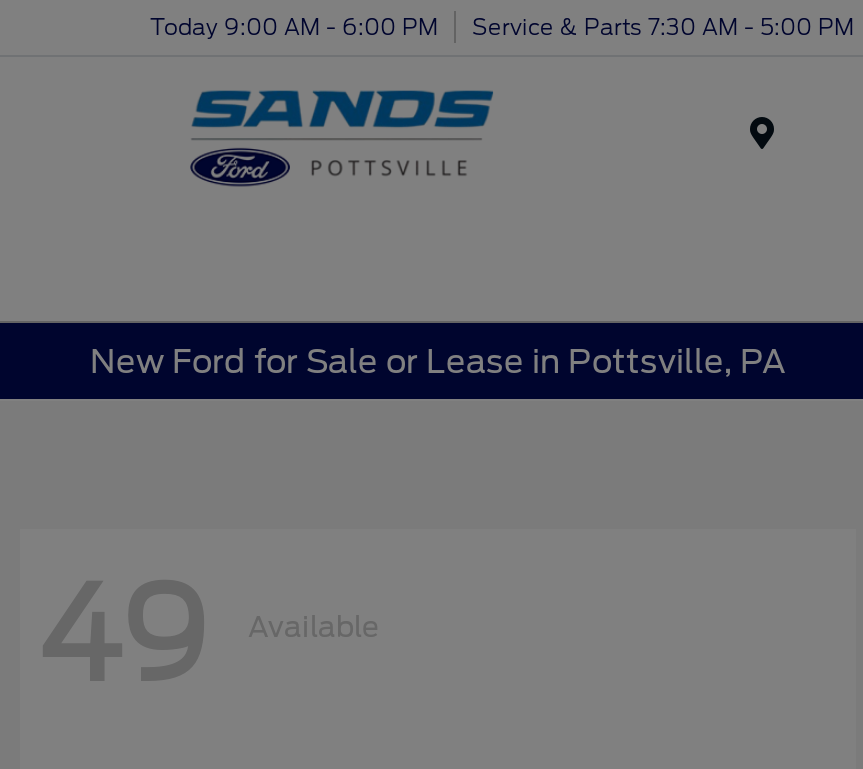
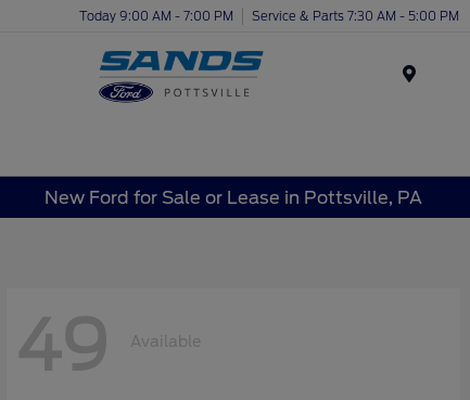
[150,12,854,40] Today 9:00 AM - 6:00 PM Service & Parts 7:30 AM - 5:00 PM -> [79,8,459,23] Today 9:00 AM - 7:00 PM Service & Parts 7:30 AM - 5:00 PM

